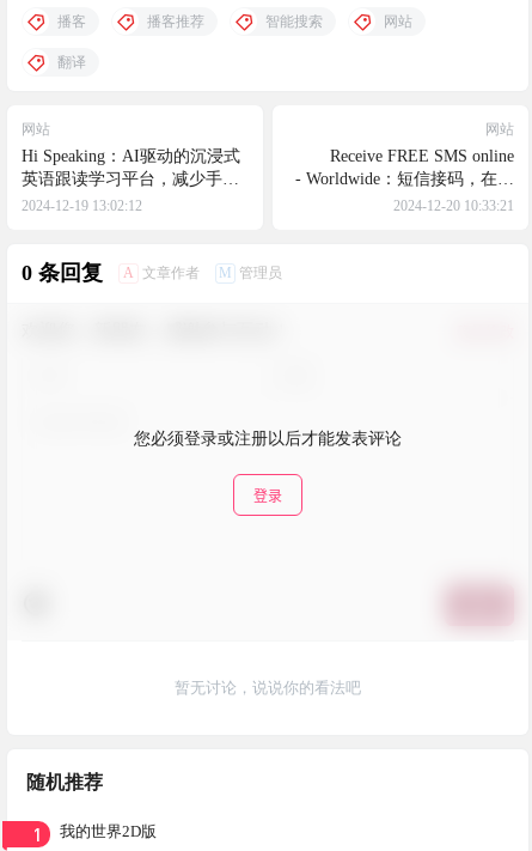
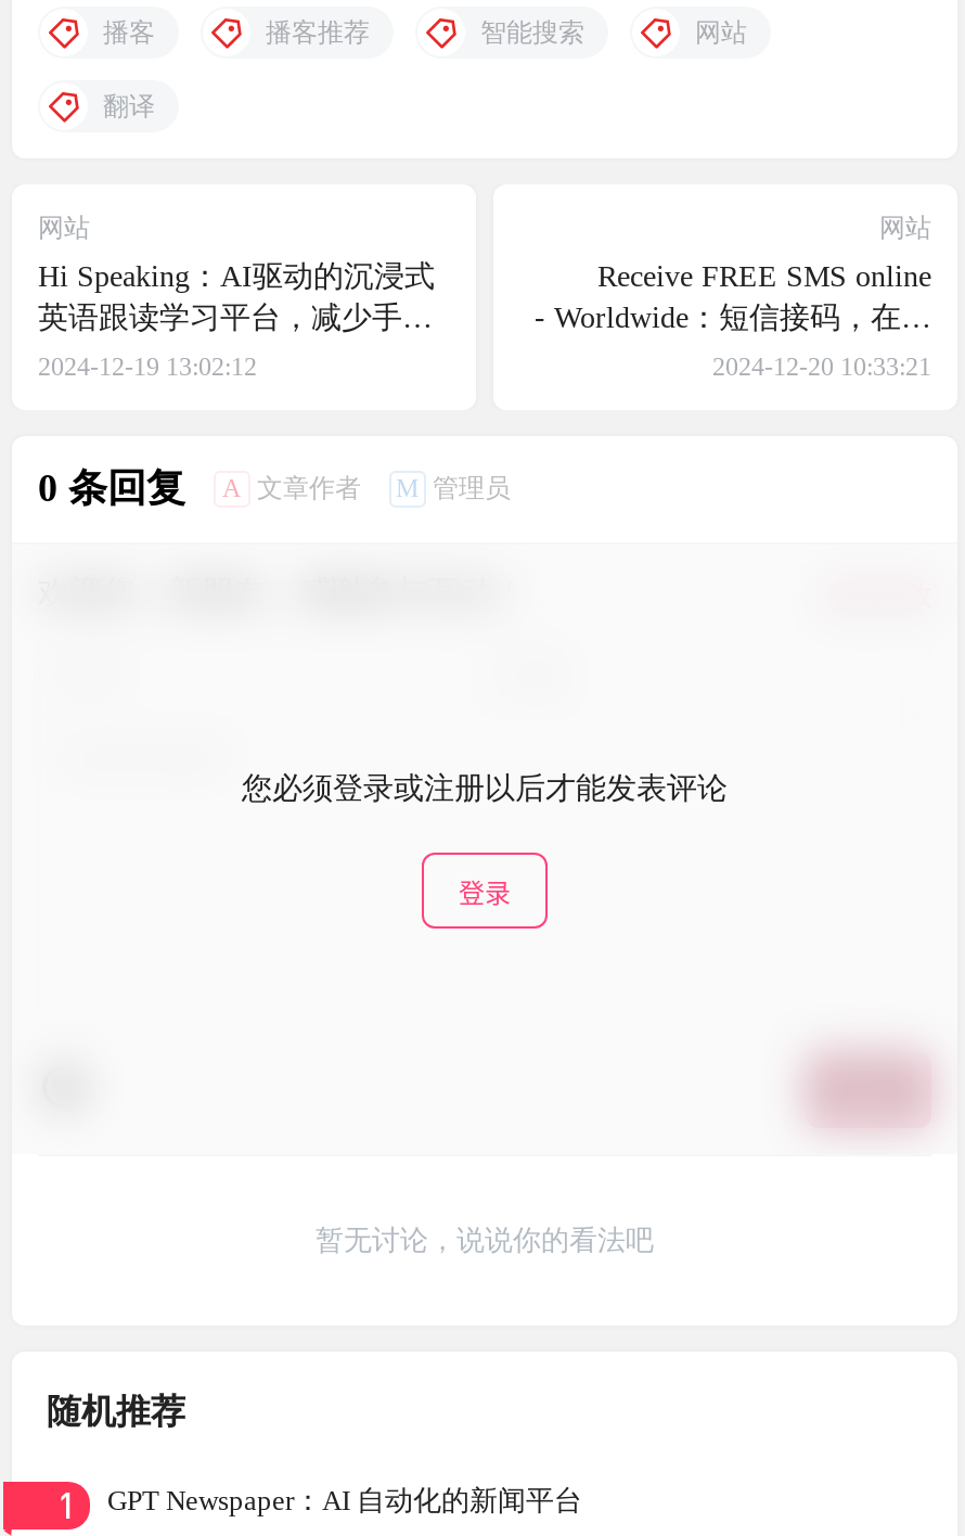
[60,822,157,840] 我的世界2D版 -> [107,1484,582,1516] GPT Newspaper：AI 自动化的新闻平台

